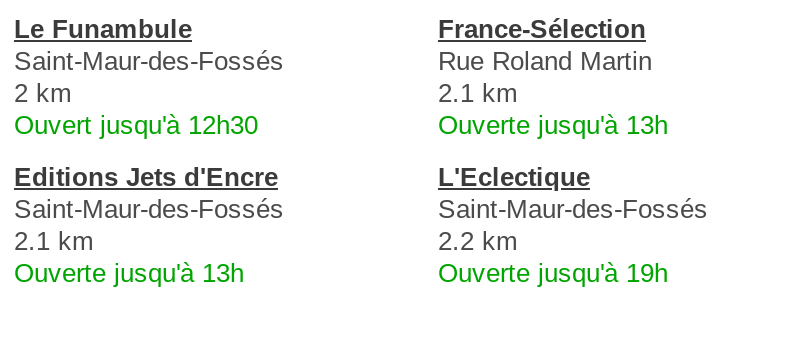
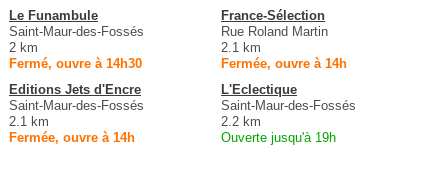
[14,110,258,140] Ouvert jusqu'à 12h30 -> [9,56,142,71] Fermé, ouvre à 14h30
[438,110,668,140] Ouverte jusqu'à 13h -> [221,56,347,71] Fermée, ouvre à 14h
[14,258,244,288] Ouverte jusqu'à 13h -> [9,130,135,145] Fermée, ouvre à 14h

